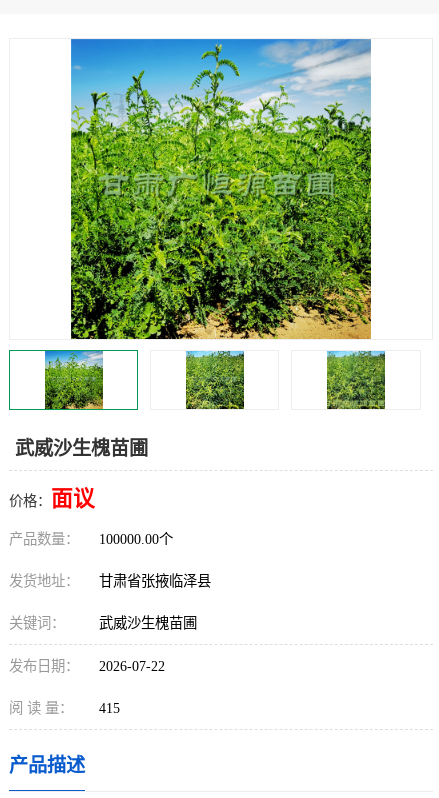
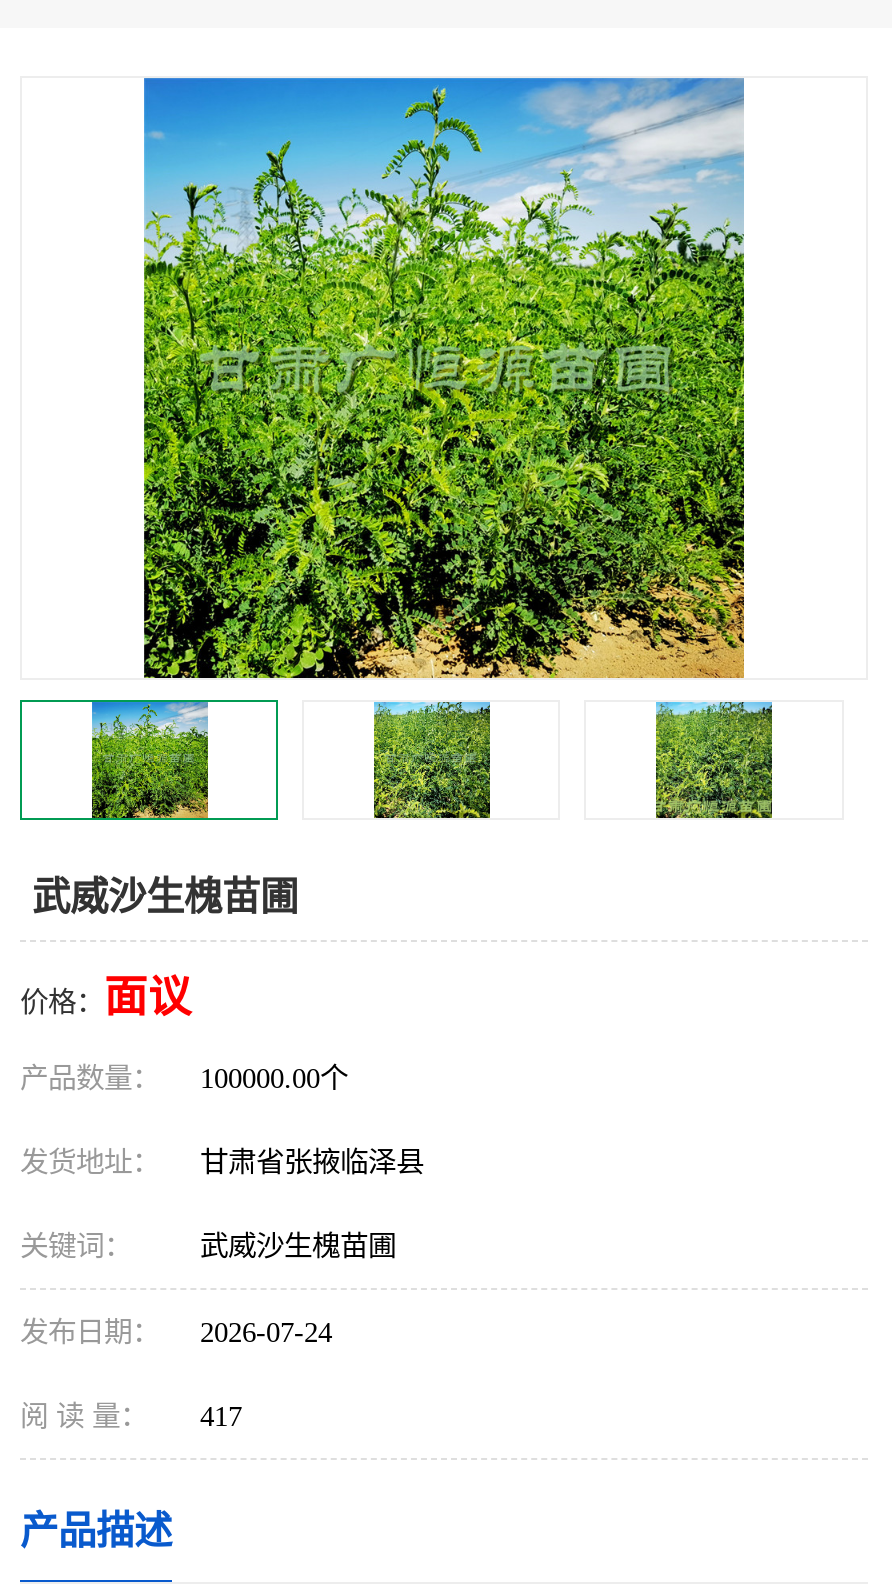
[9,658,165,674] 发布日期： 2026-07-22 -> [20,1316,332,1348] 发布日期： 2026-07-24
[9,700,120,716] 阅 读 量： 415 -> [20,1400,242,1432] 阅 读 量： 417

